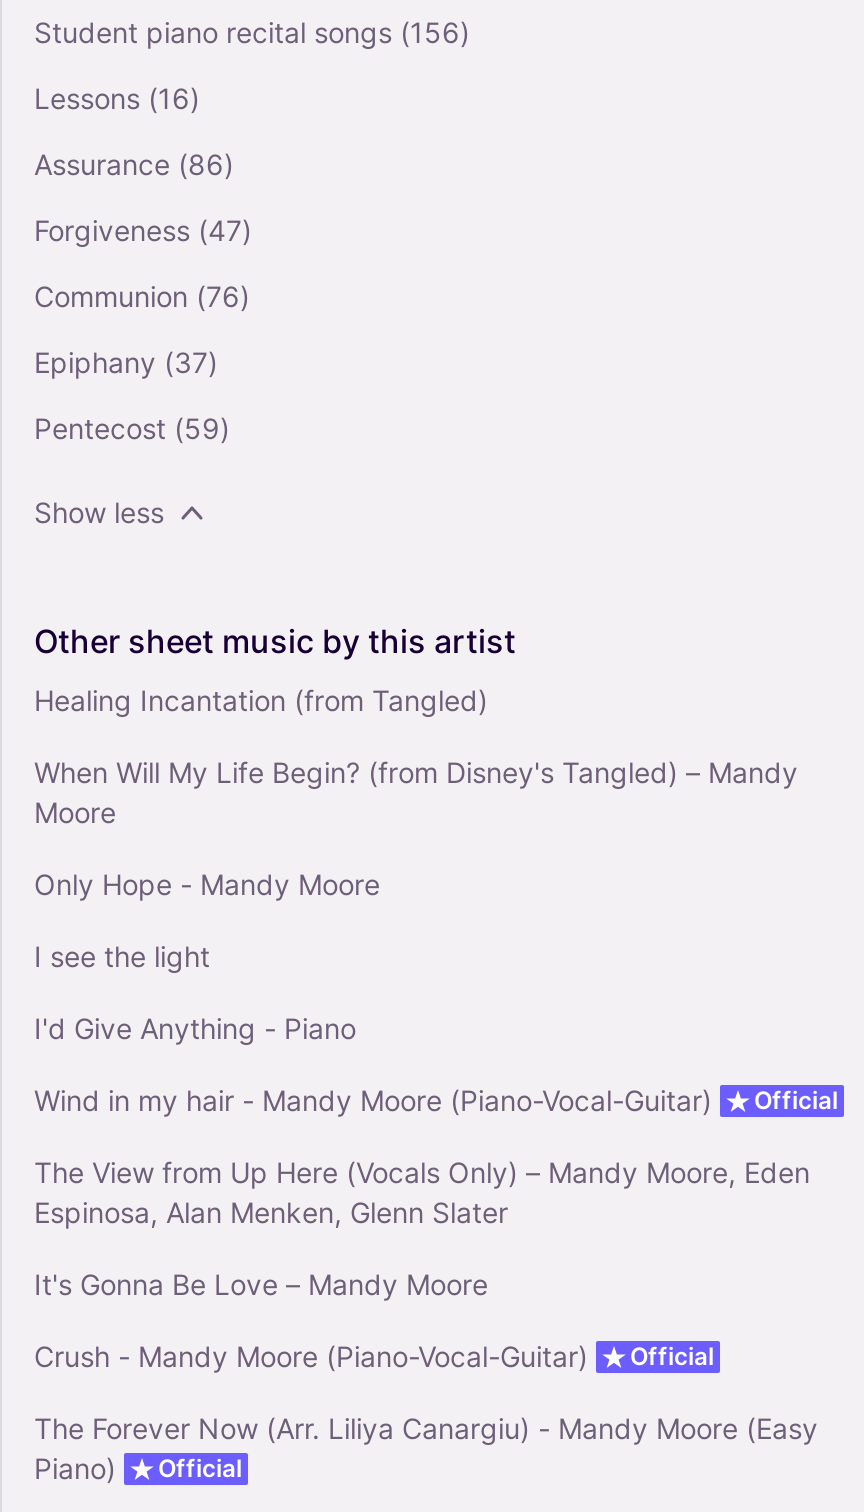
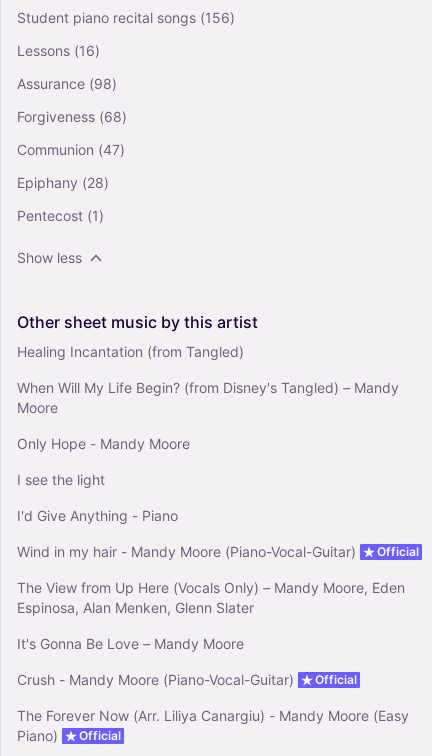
[34,146,234,180] Assurance (86) -> [17,74,117,91] Assurance (98)
[34,212,252,246] Forgiveness (47) -> [17,107,127,124] Forgiveness (68)
[34,278,250,312] Communion (76) -> [17,140,125,157] Communion (47)
[34,344,218,378] Epiphany (37) -> [17,173,109,190] Epiphany (28)
[34,410,230,444] Pentecost (59) -> [17,206,104,223] Pentecost (1)

